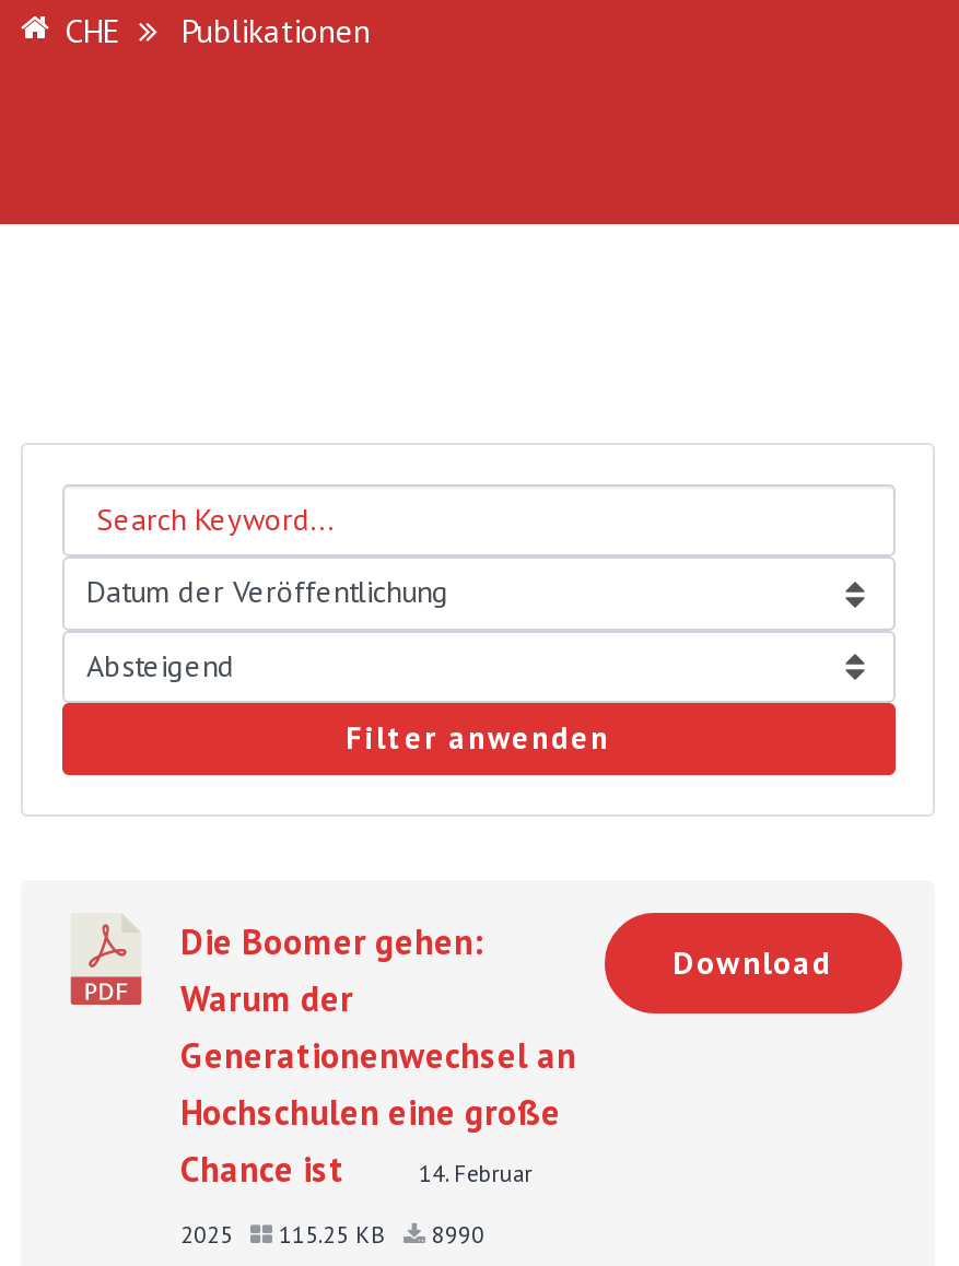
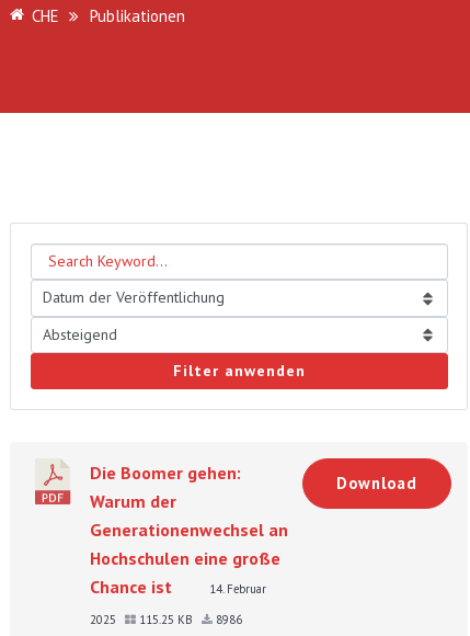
[180,1218,484,1249] 2025 115.25 KB 8990 -> [90,611,242,627] 2025 115.25 KB 8986

